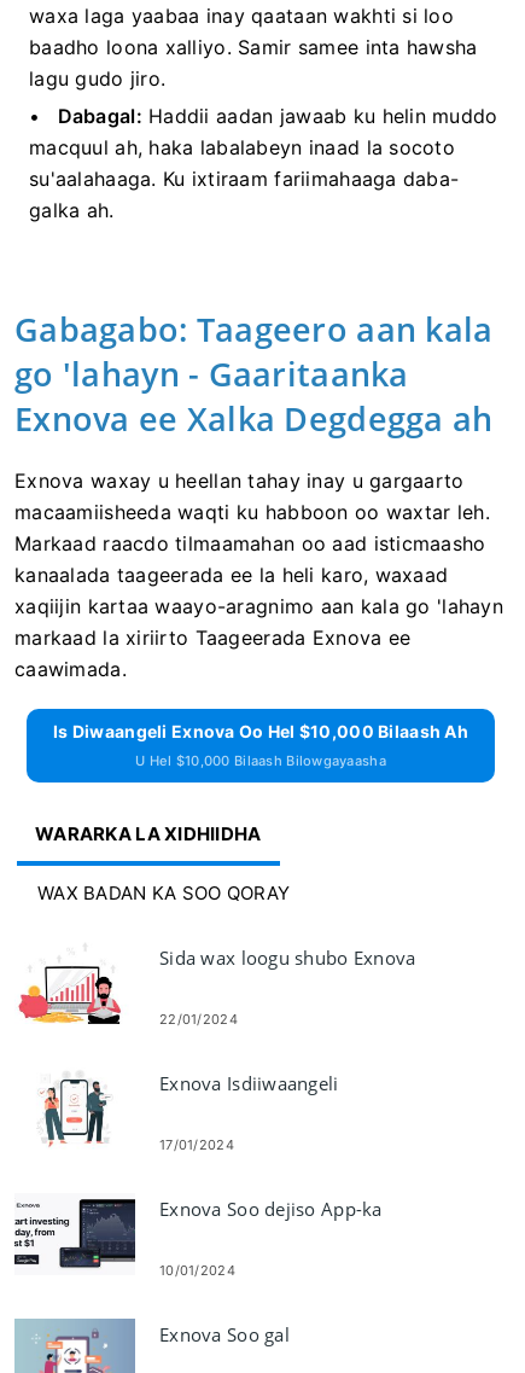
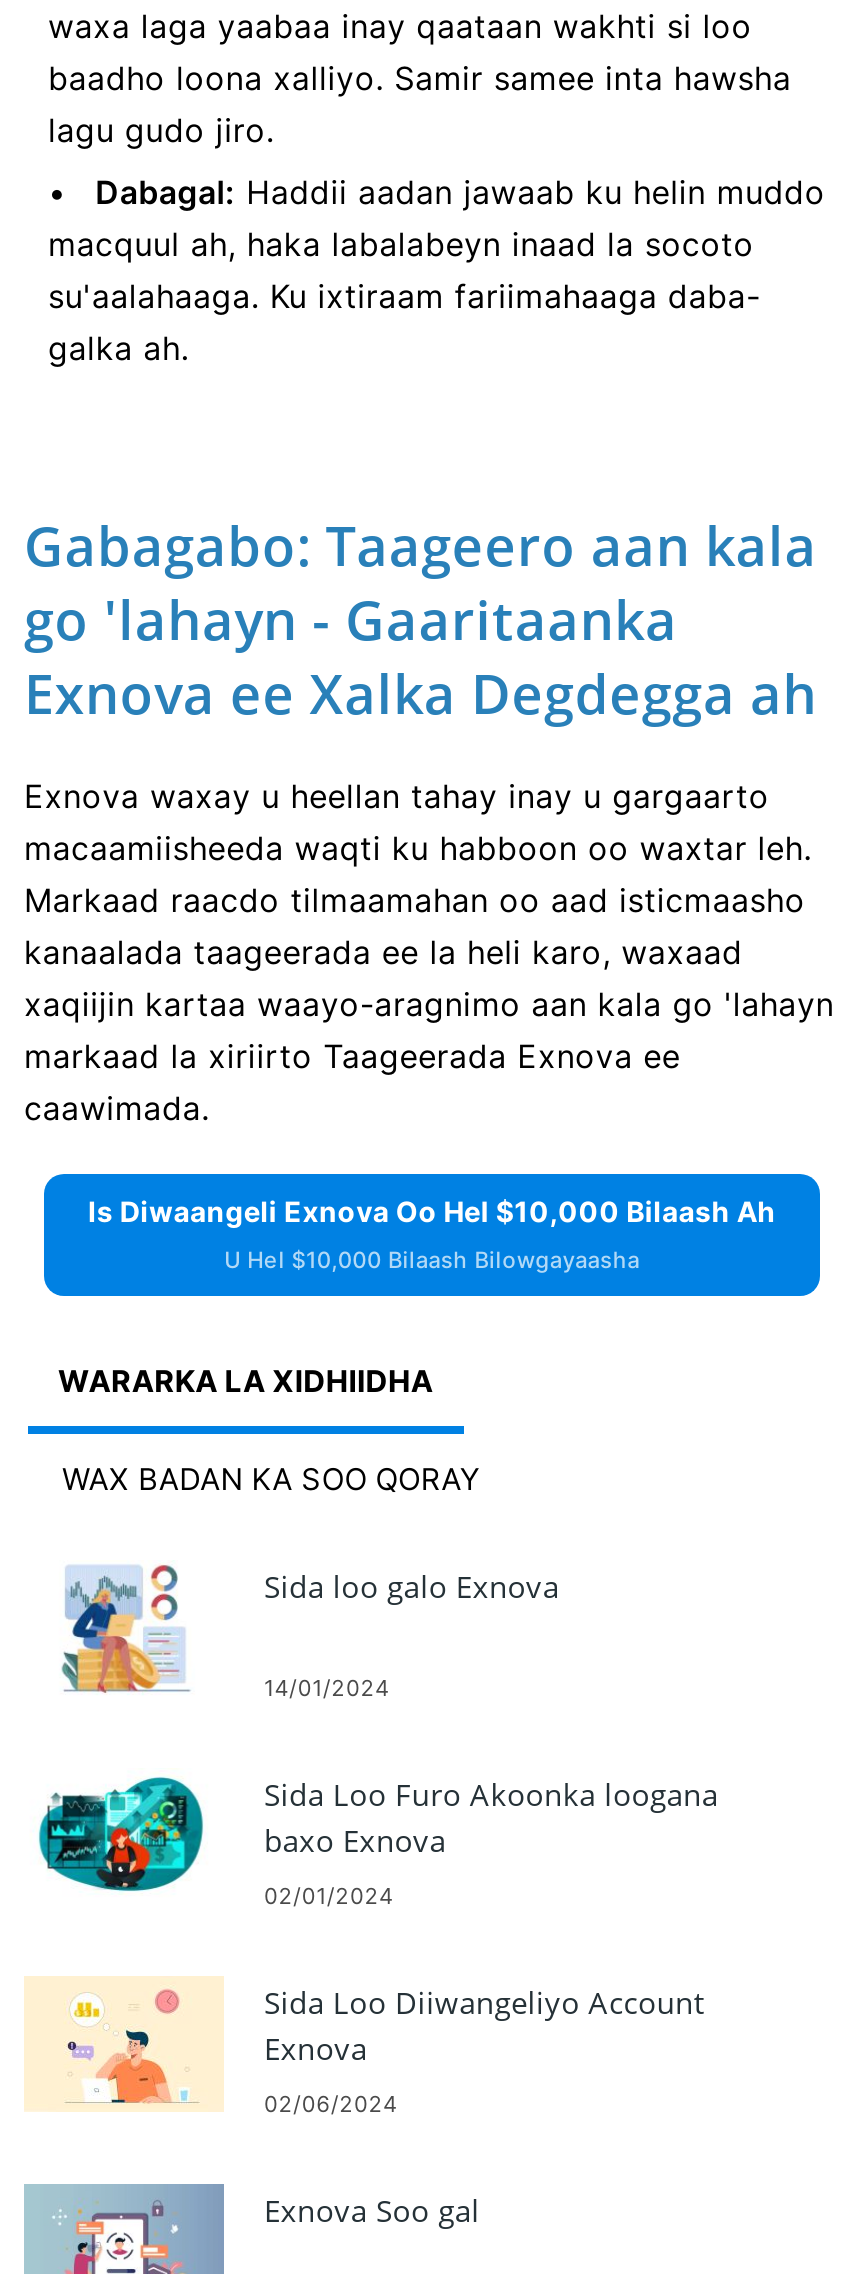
[18,946,416,1025] [image] | Sida wax loogu shubo Exnova -> [32,1564,559,1696] [image] | Sida loo galo Exnova
[159,1011,238,1028] 22/01/2024 -> [264,1675,390,1703] 14/01/2024
[23,1072,339,1147] [image] | Exnova Isdiiwaangeli -> [36,1775,718,1896] [image] | Sida Loo Furo Akoonka loogana | baxo Exnova
[159,1137,234,1154] 17/01/2024 -> [264,1883,394,1911] 02/01/2024
[13,1195,382,1273] [image] | Exnova Soo dejiso App-ka -> [24,1978,704,2110] [image] | Sida Loo Diiwangeliyo Account | Exnova
[159,1263,235,1279] 10/01/2024 -> [264,2091,398,2119] 02/06/2024

